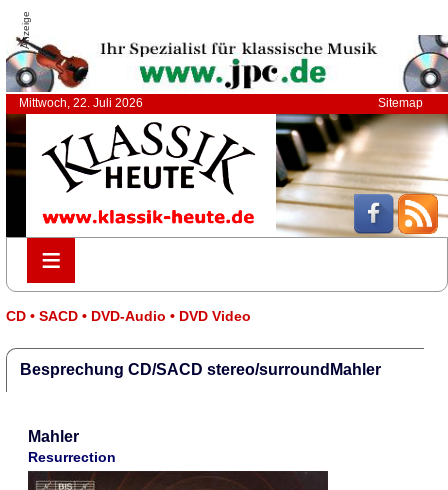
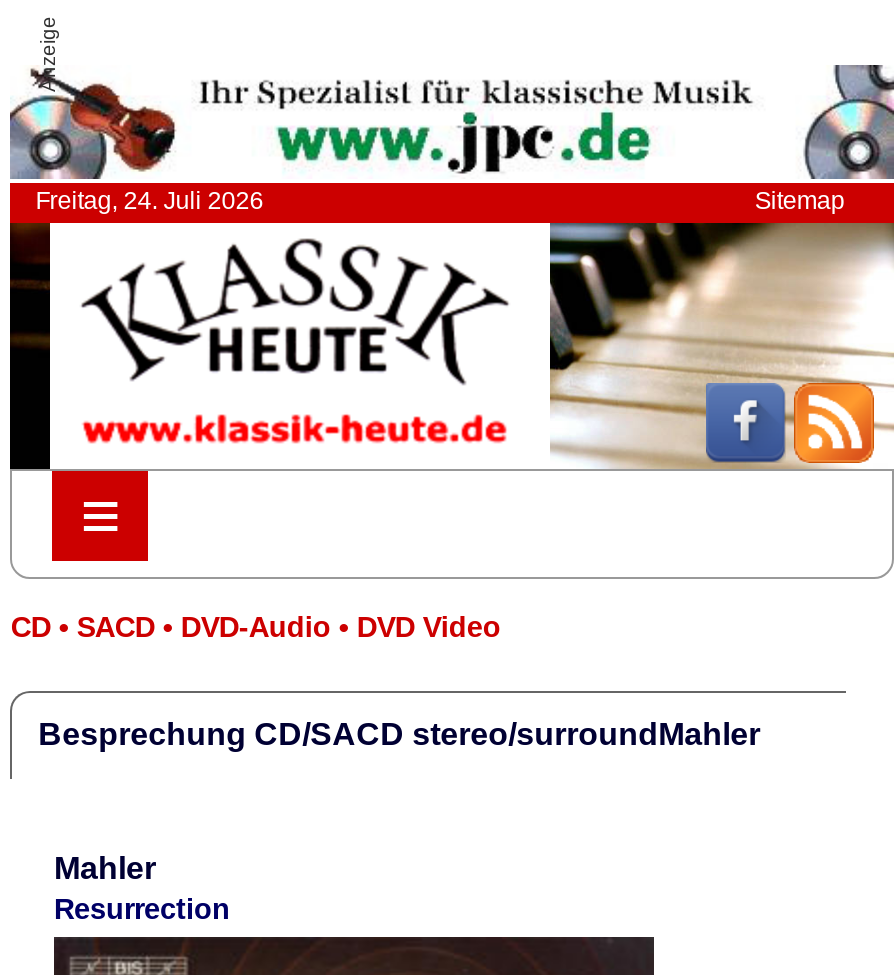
[19,96,143,110] Mittwoch, 22. Juli 2026 -> [35,187,263,215] Freitag, 24. Juli 2026

